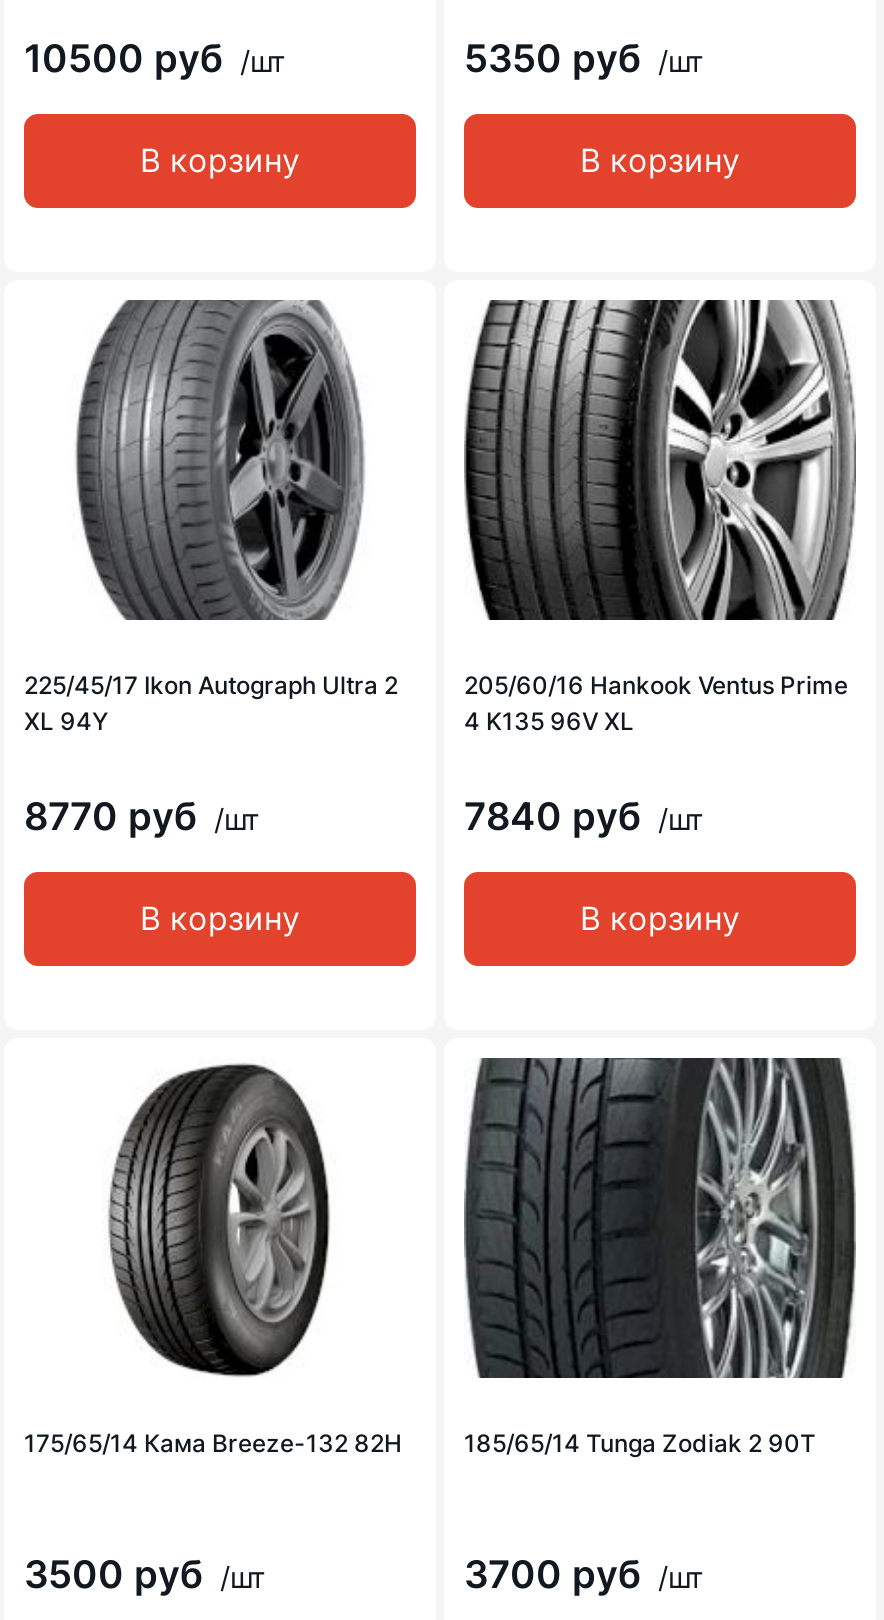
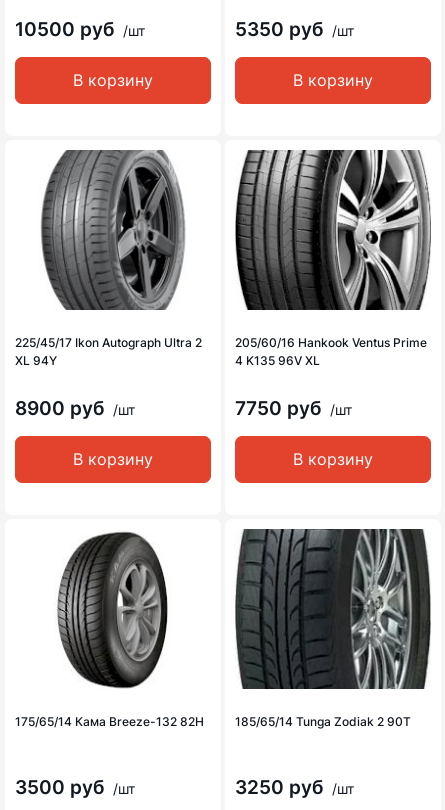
[24,794,258,840] 8770 руб /шт -> [15,397,135,420] 8900 руб /шт
[464,794,702,840] 7840 руб /шт -> [235,397,352,420] 7750 руб /шт
[464,1552,702,1598] 3700 руб /шт -> [235,776,354,799] 3250 руб /шт

